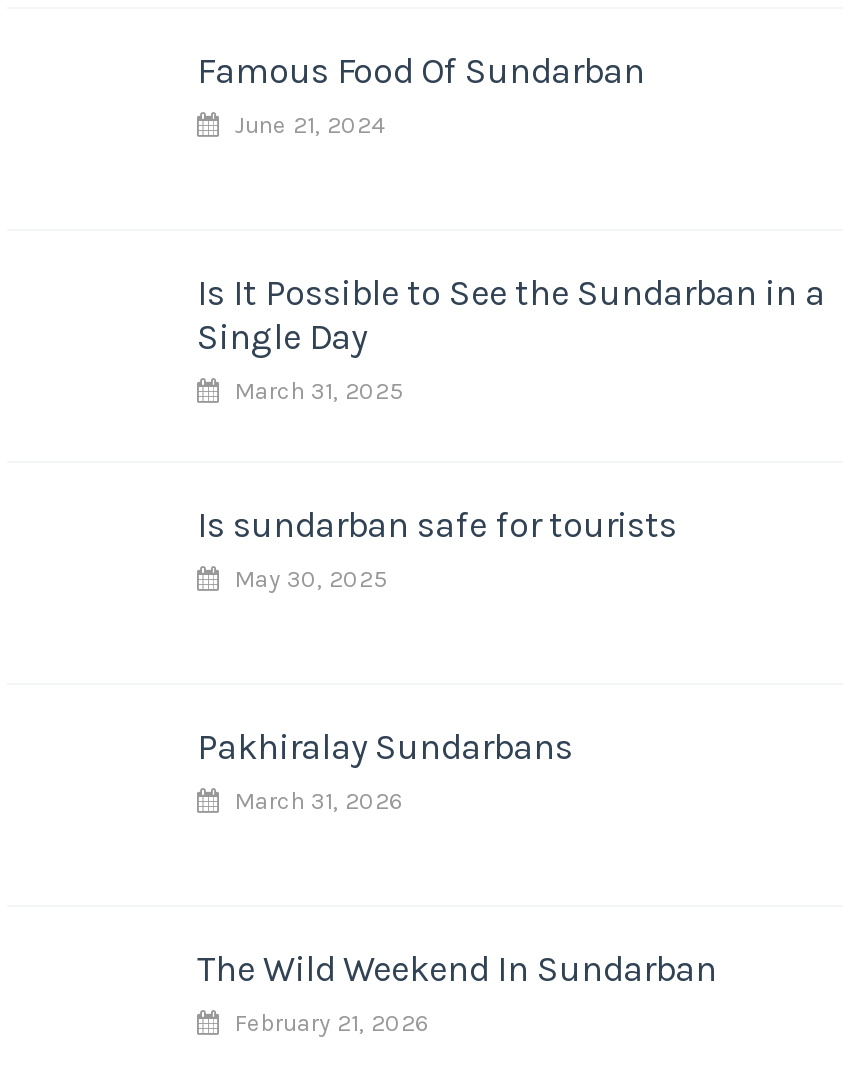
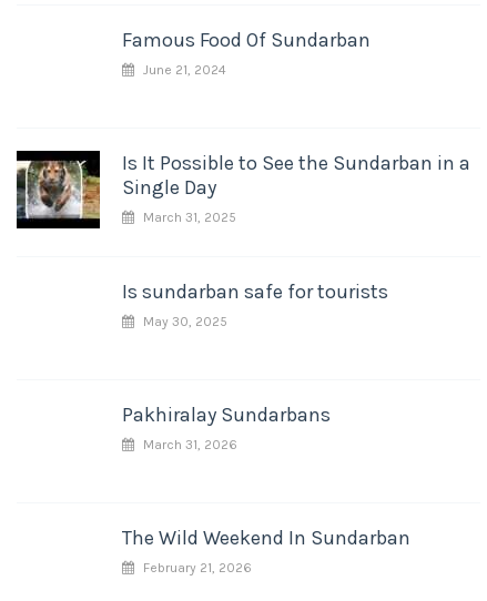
none -> [16,150,101,230] [image]

